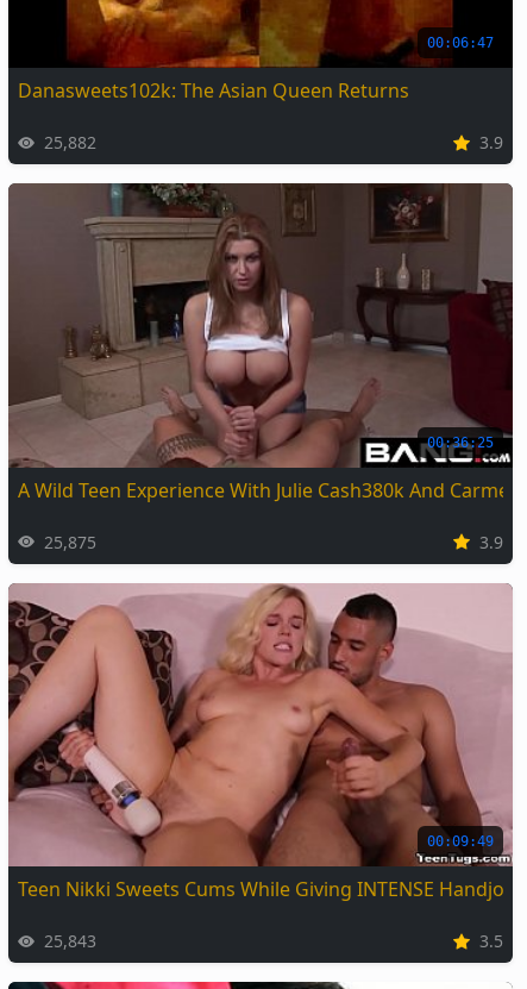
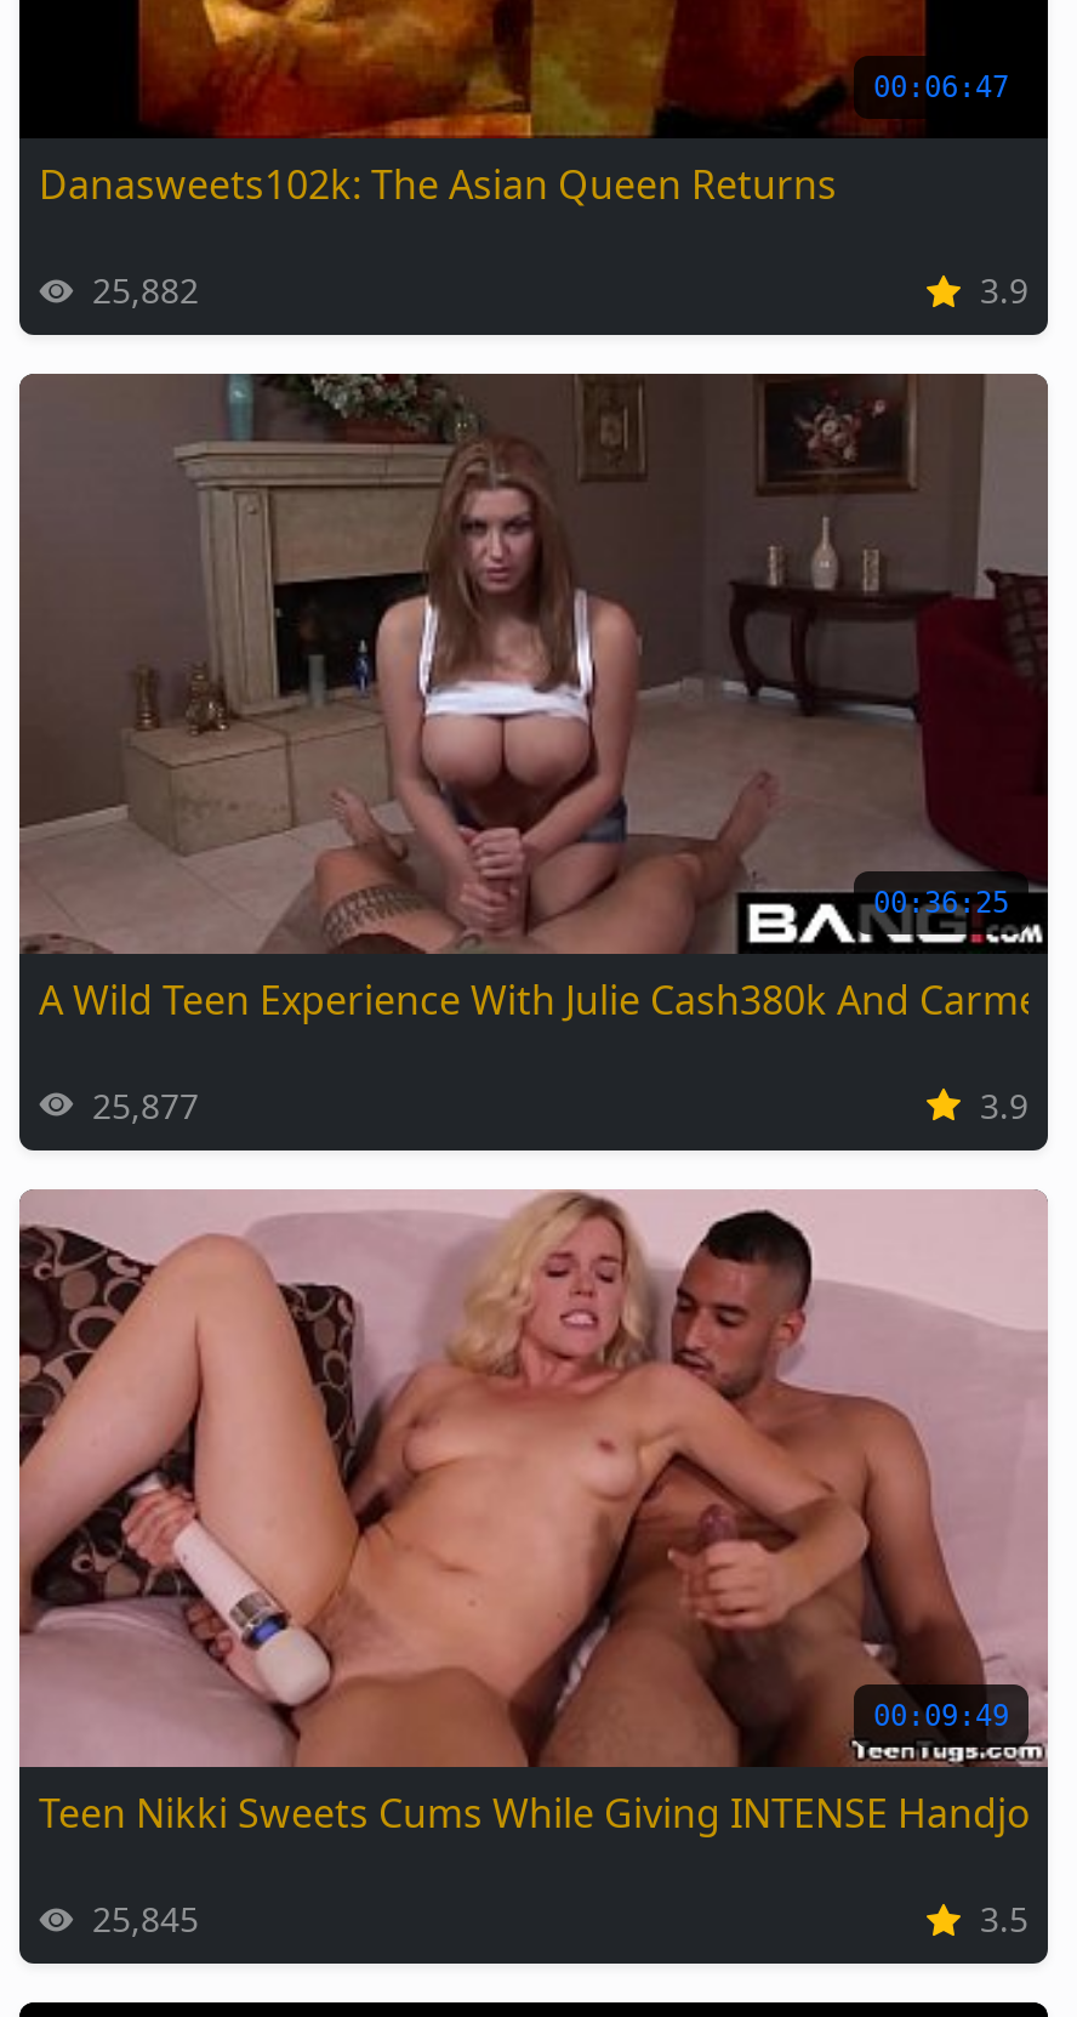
[39,530,96,553] 25,875 -> [82,1081,199,1127] 25,877
[39,929,96,952] 25,843 -> [82,1896,199,1942] 25,845

